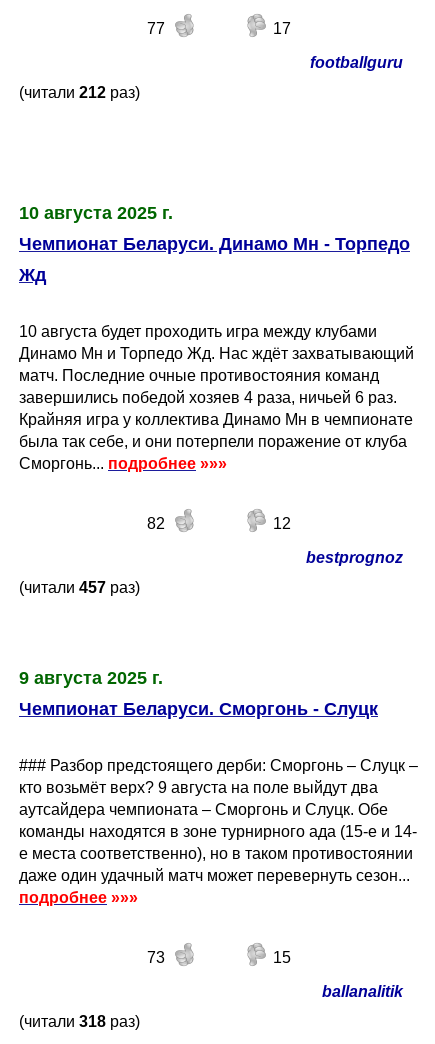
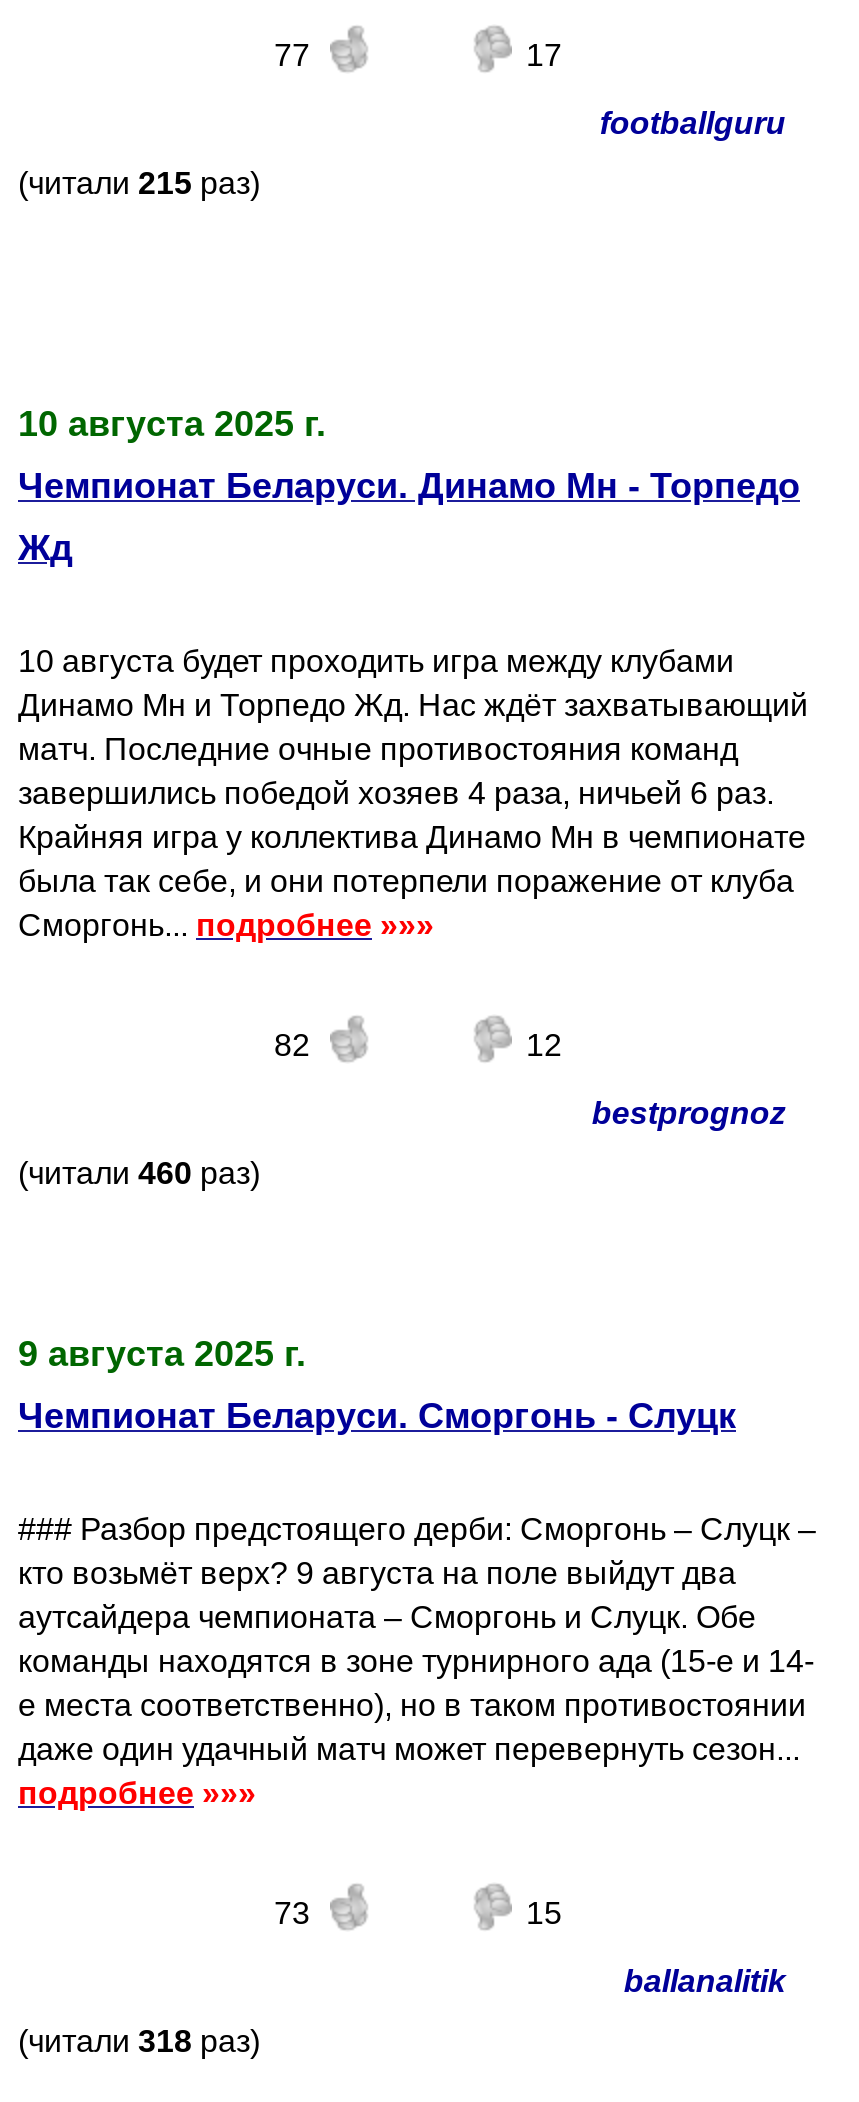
[19,84,140,101] (читали 212 раз) -> [18,166,260,200] (читали 215 раз)
[19,579,140,596] (читали 457 раз) -> [18,1156,260,1190] (читали 460 раз)

